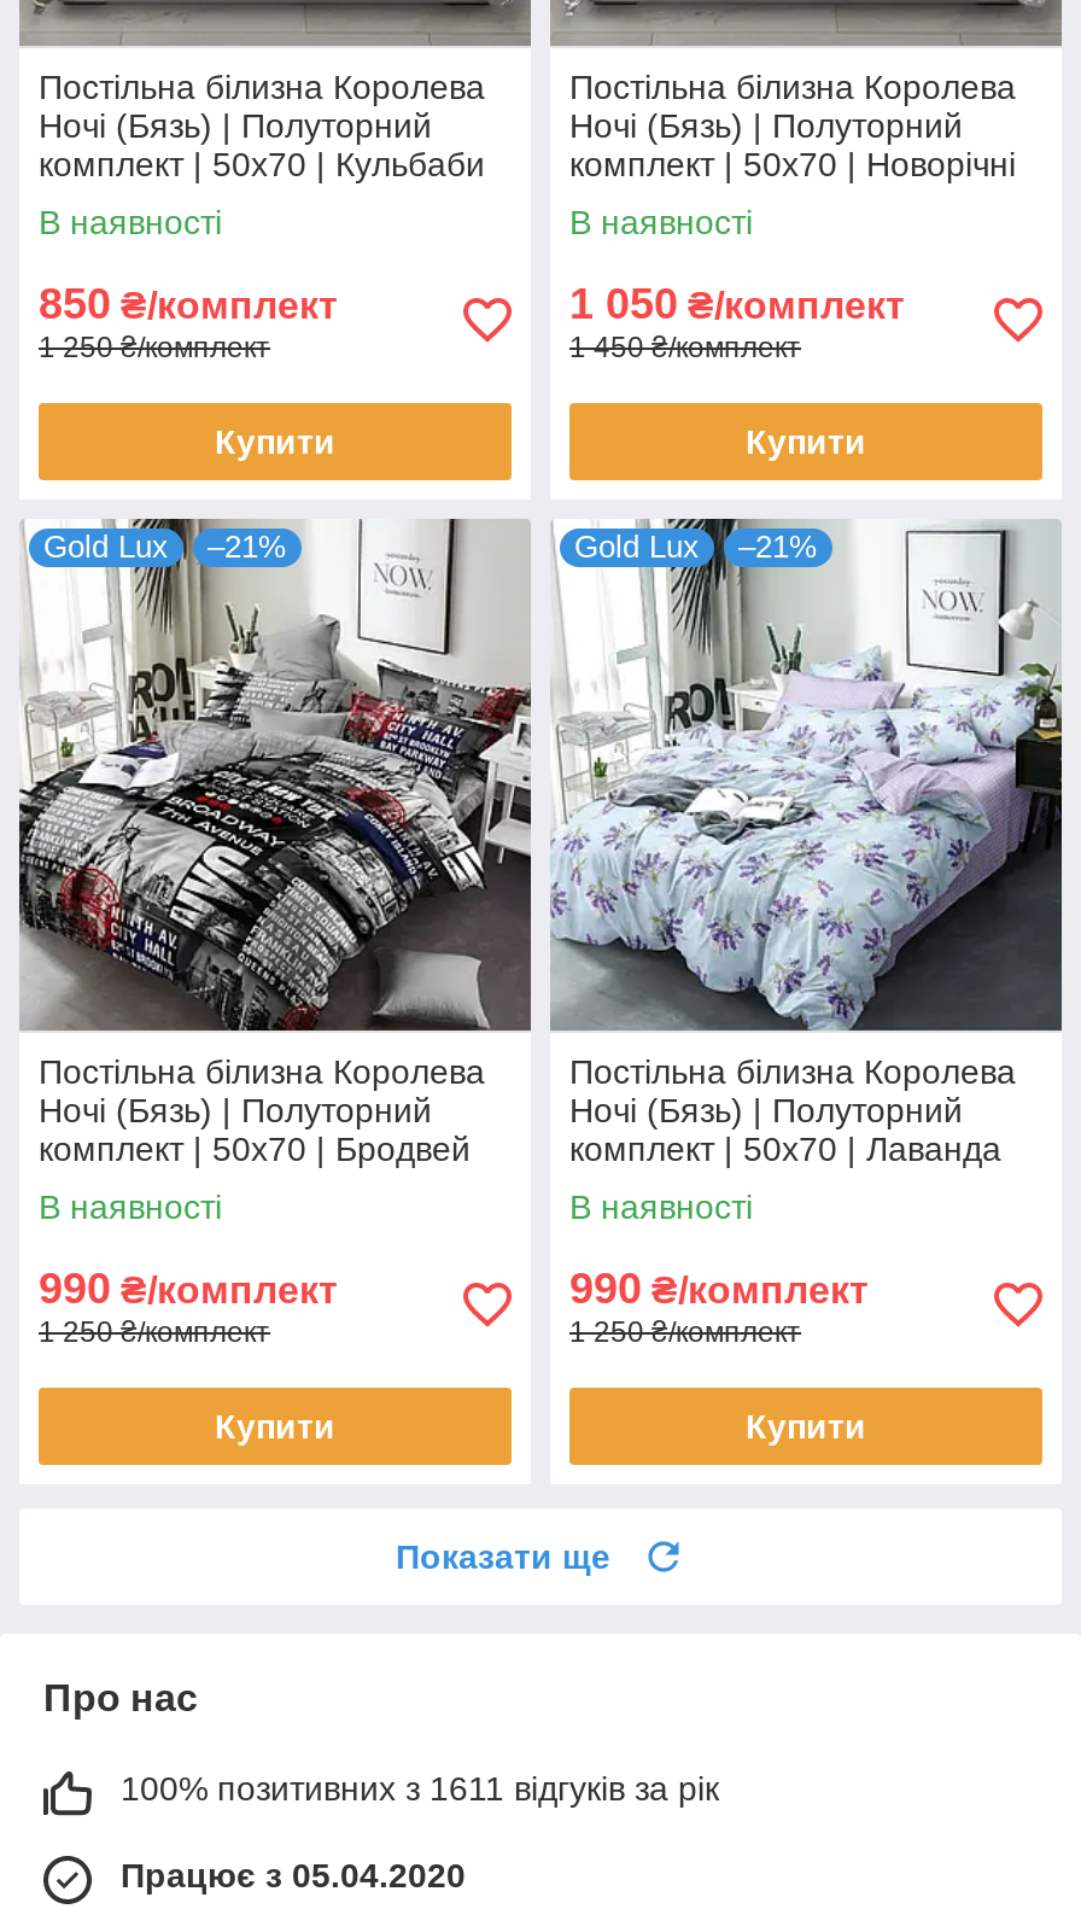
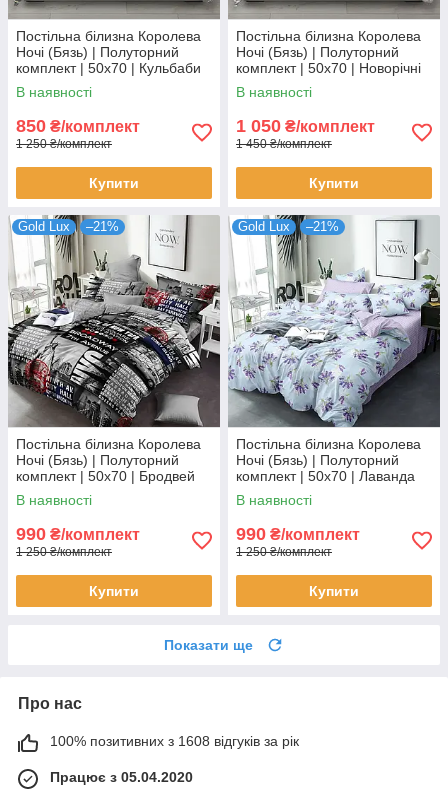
[121,1769,719,1807] 100% позитивних з 1611 відгуків за рік -> [50,733,299,749] 100% позитивних з 1608 відгуків за рік

